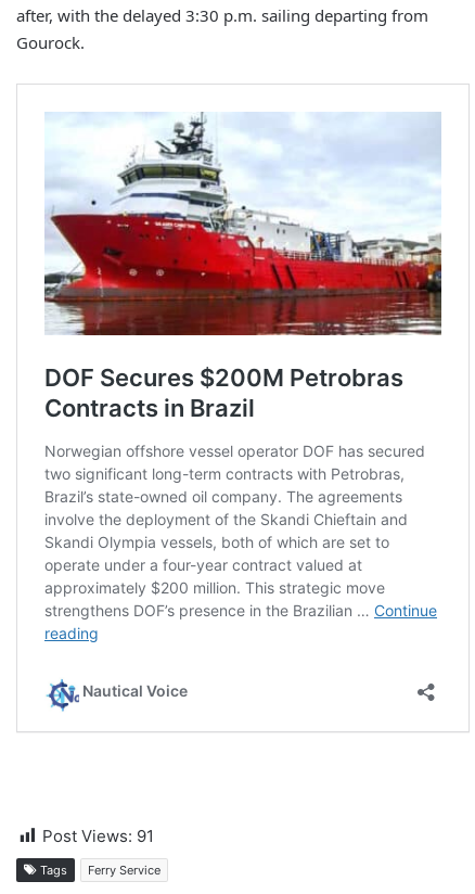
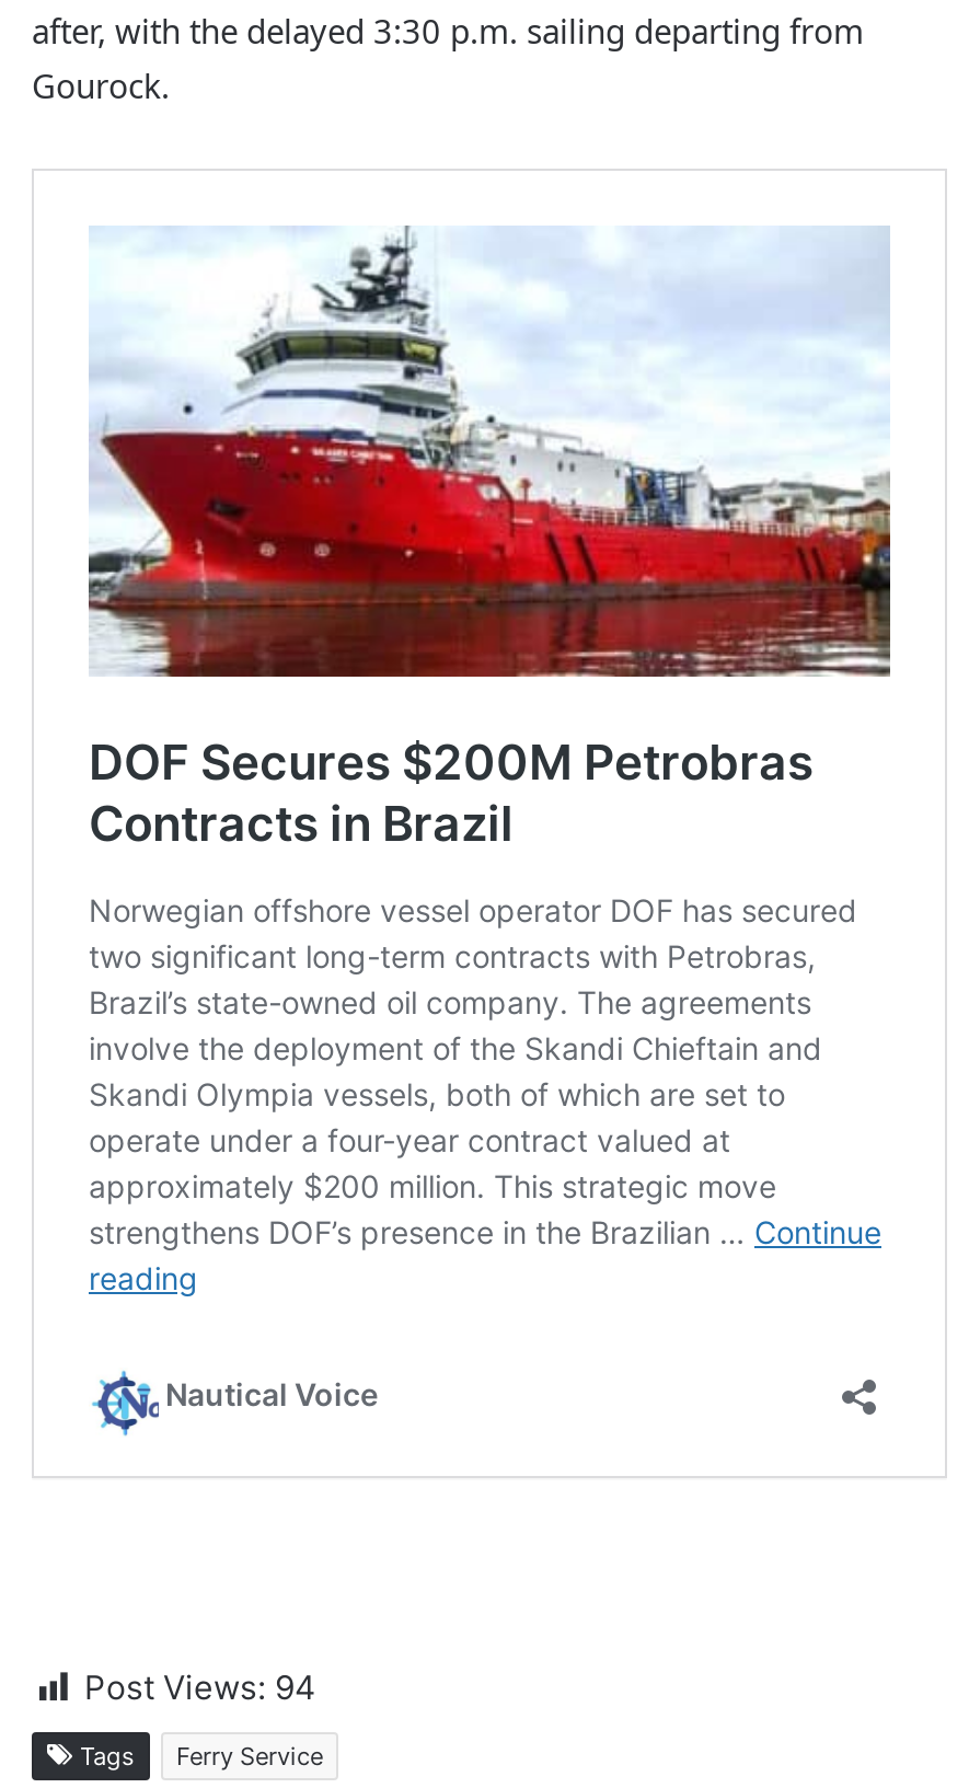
[42,825,154,846] Post Views: 91 -> [84,1666,316,1707] Post Views: 94

